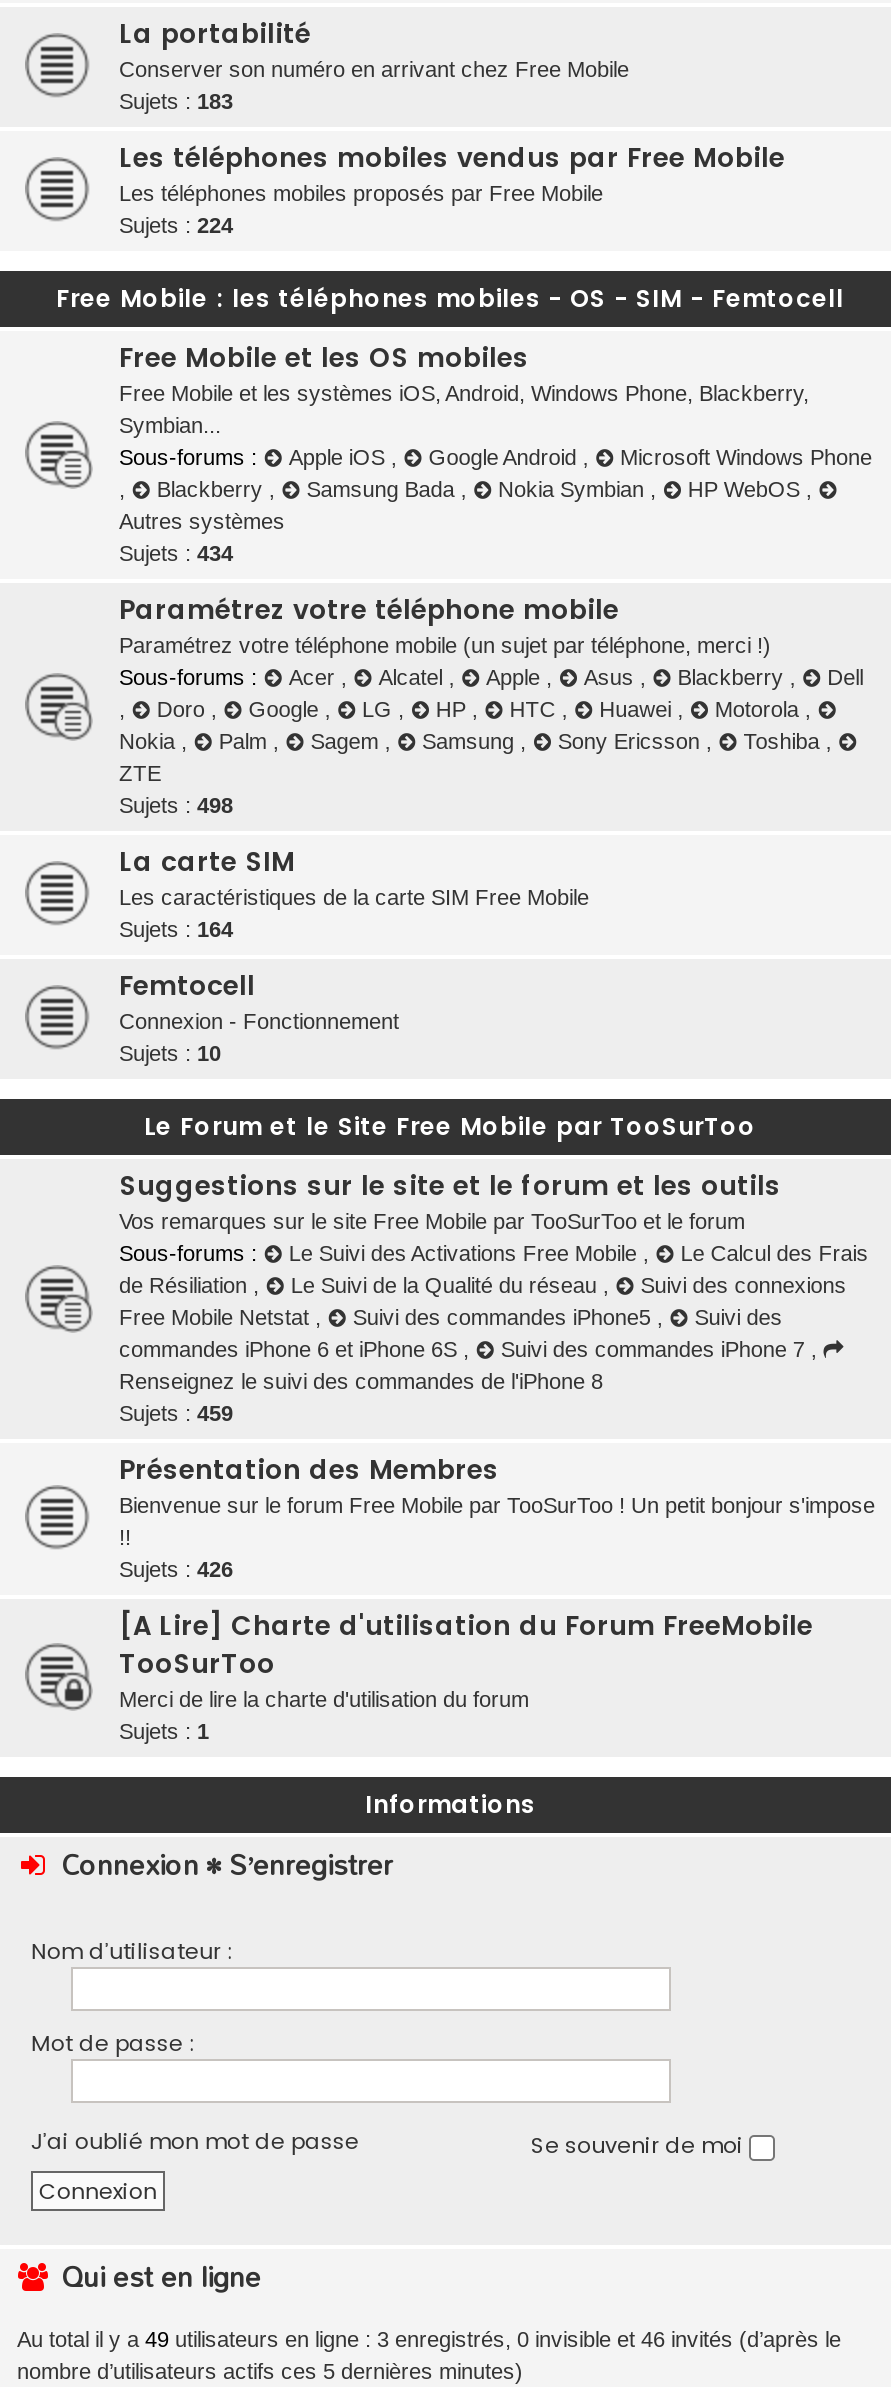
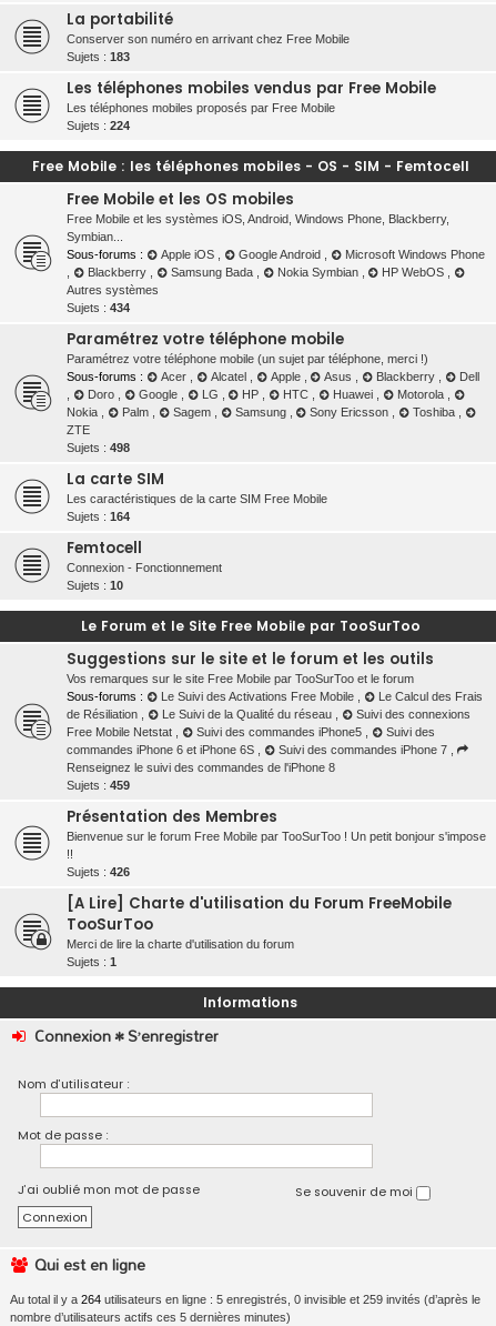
[17,2326,841,2350] Au total il y a 49 utilisateurs en ligne : 3 enregistrés, 0 invisible et 46 invités (d’après le -> [10,1292,480,1306] Au total il y a 264 utilisateurs en ligne : 5 enregistrés, 0 invisible et 259 invités (d’après le

